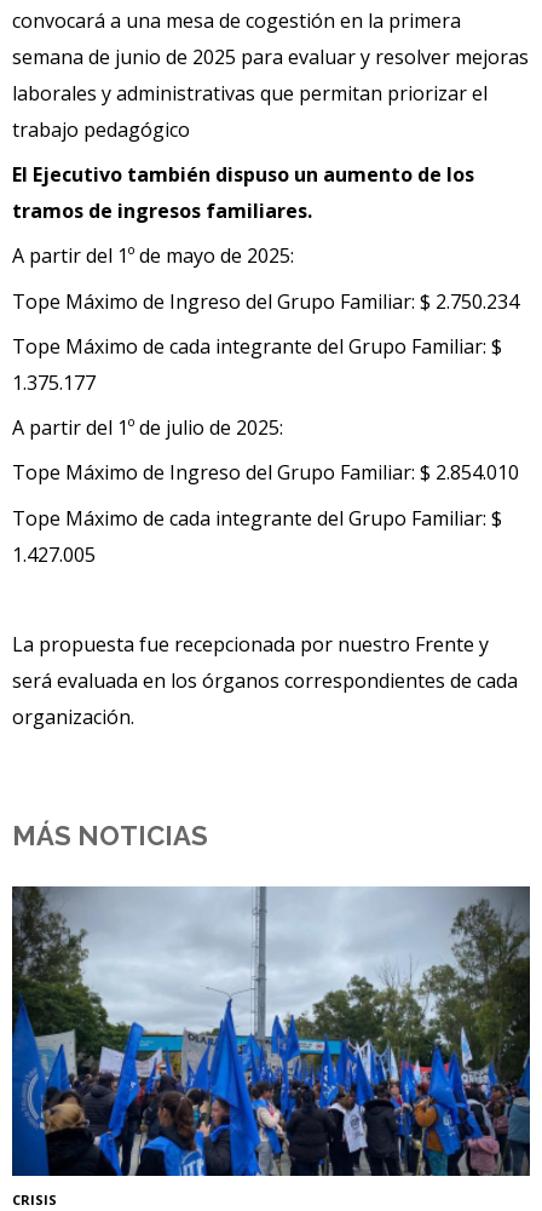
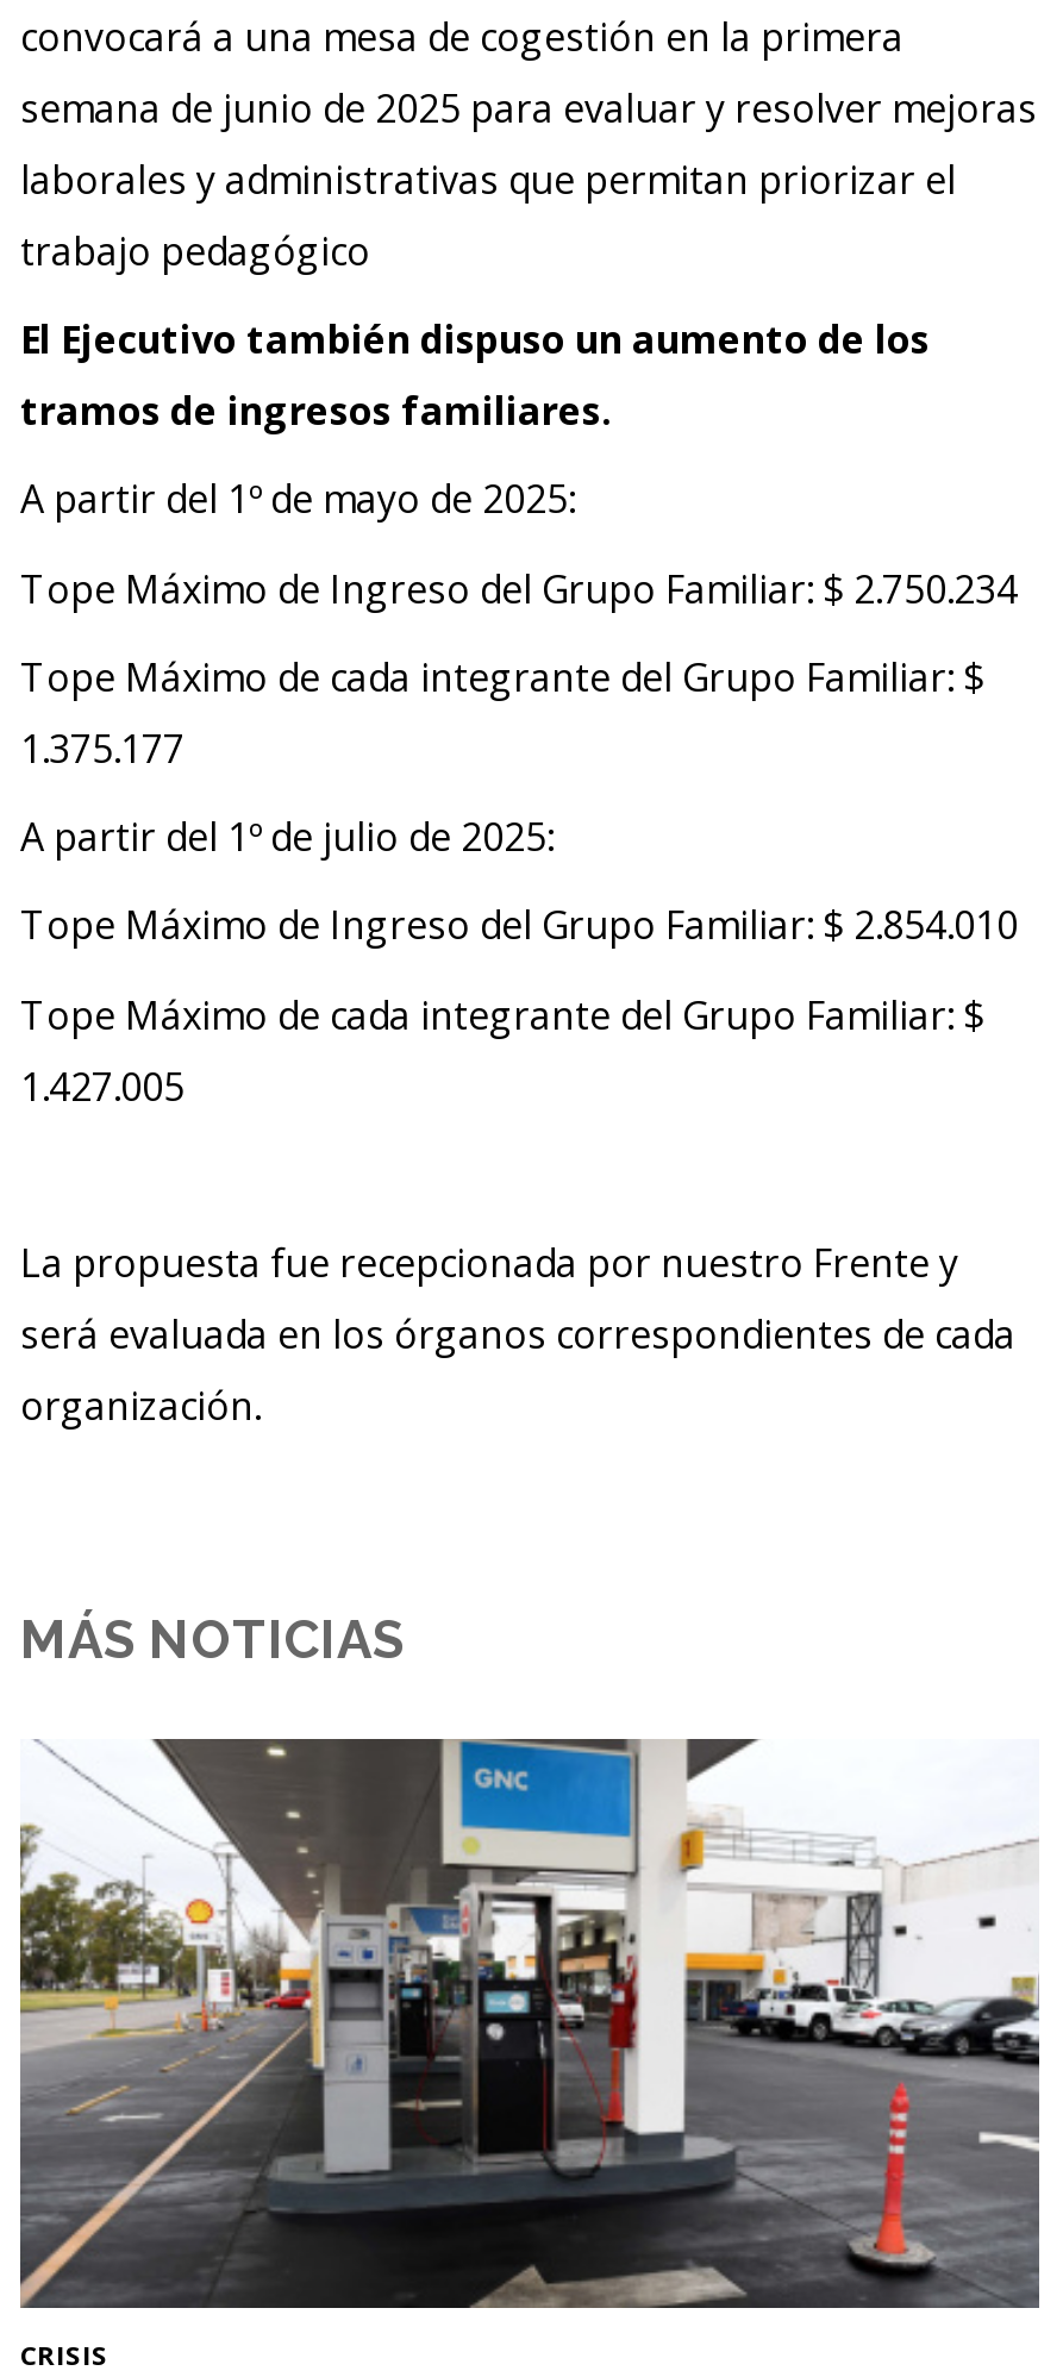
[11,885,531,1177] [image] -> [18,1737,1042,2310] [image]

